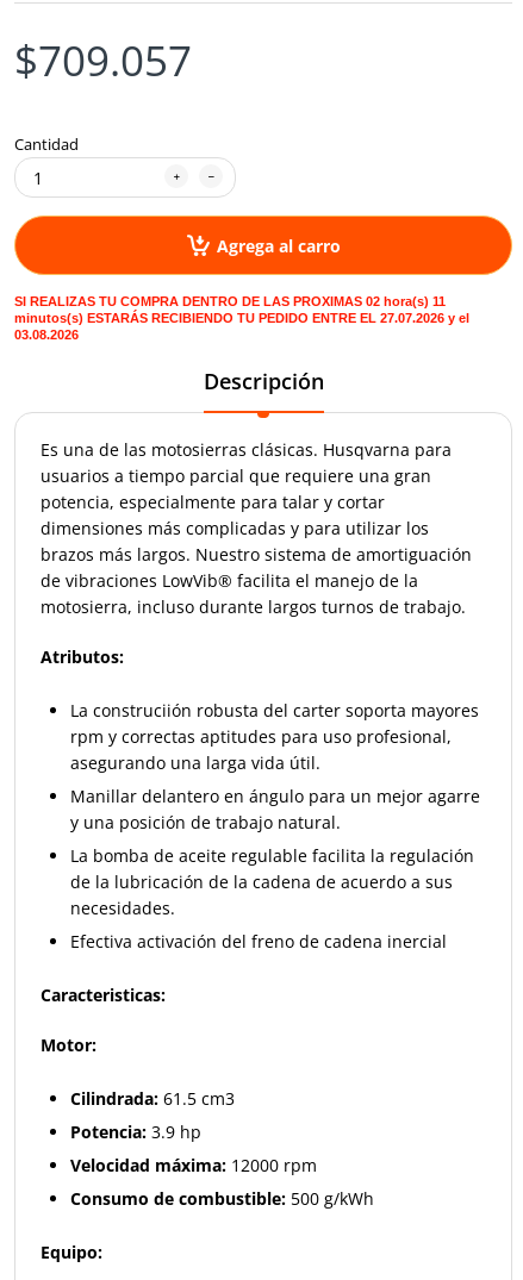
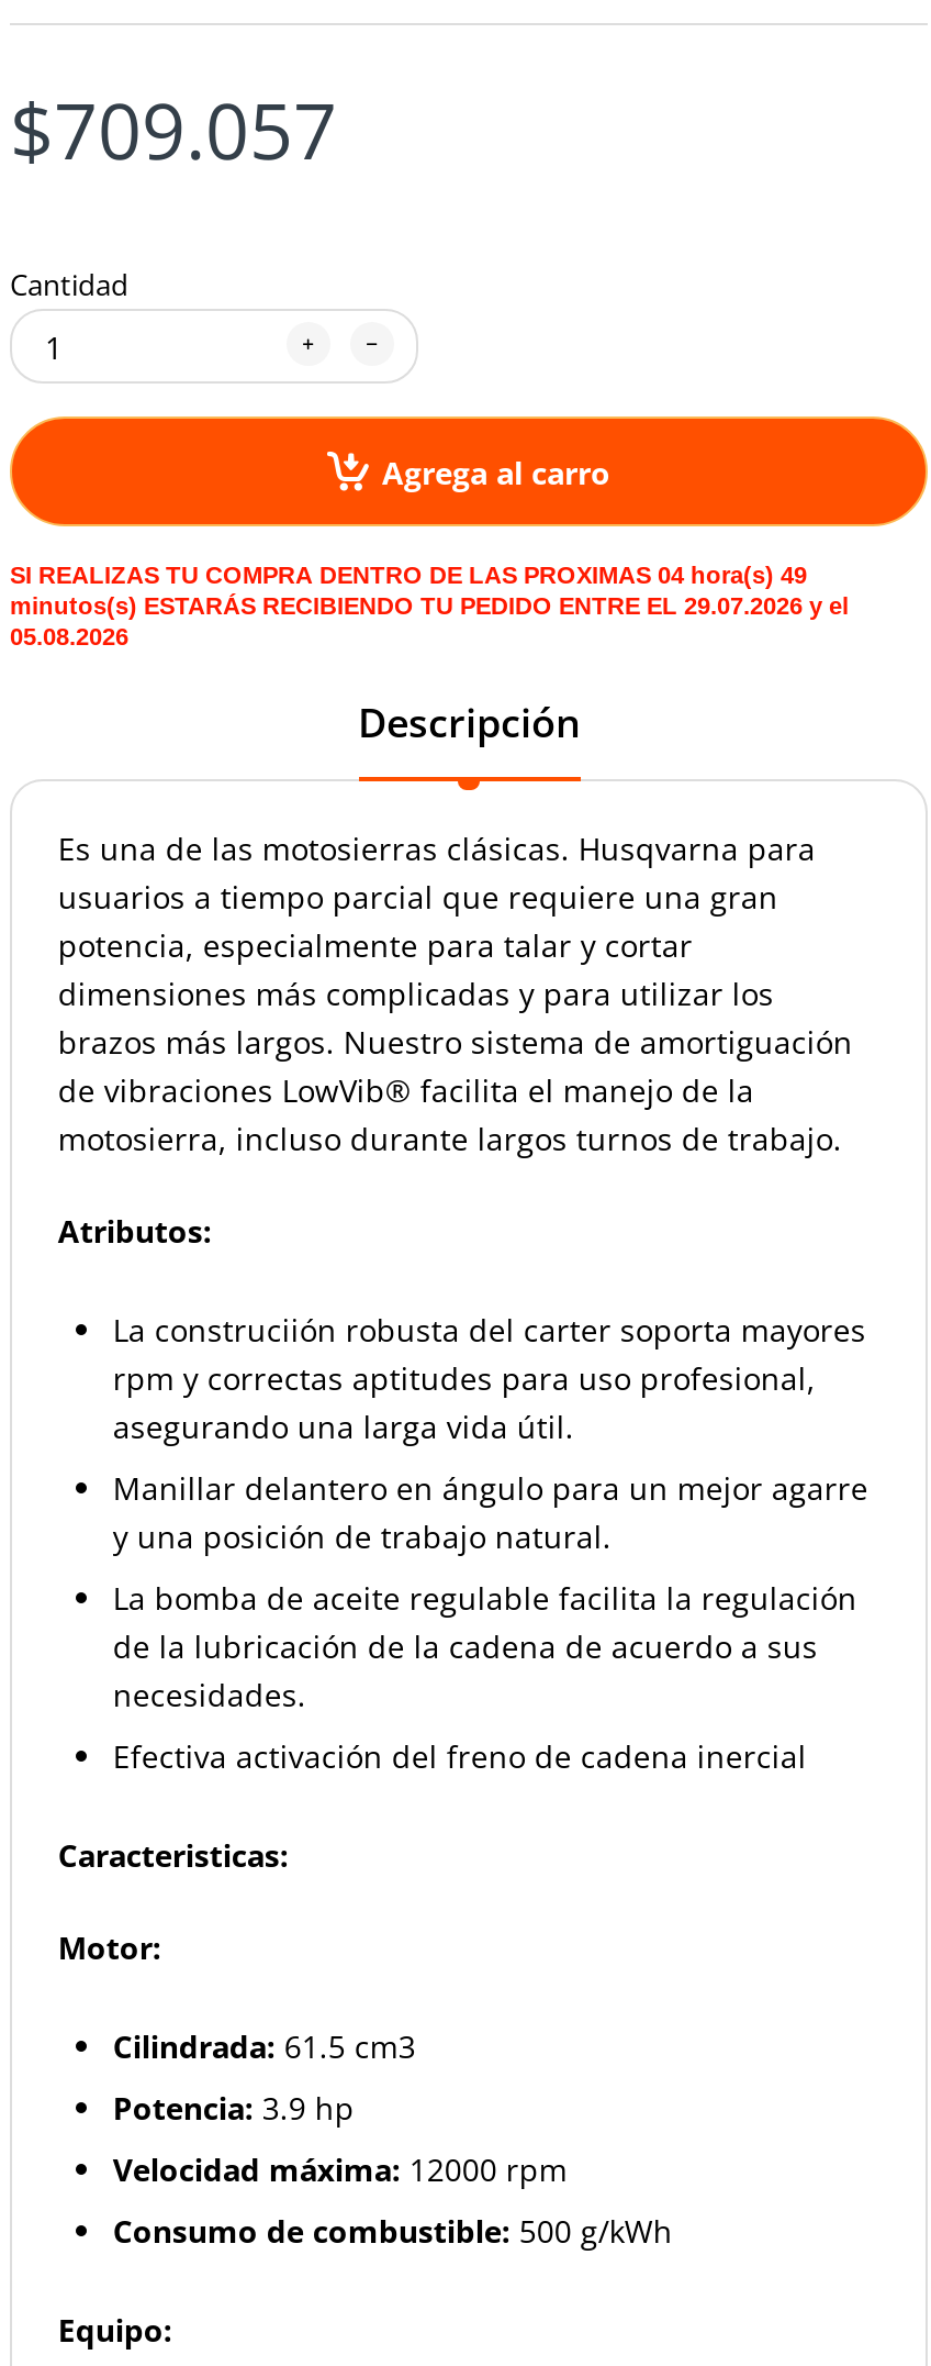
[14,294,446,308] SI REALIZAS TU COMPRA DENTRO DE LAS PROXIMAS 02 hora(s) 11 -> [10,562,807,588] SI REALIZAS TU COMPRA DENTRO DE LAS PROXIMAS 04 hora(s) 49
[14,311,469,325] minutos(s) ESTARÁS RECIBIENDO TU PEDIDO ENTRE EL 27.07.2026 y el -> [10,592,849,619] minutos(s) ESTARÁS RECIBIENDO TU PEDIDO ENTRE EL 29.07.2026 y el
[14,327,79,342] 03.08.2026 -> [10,623,128,649] 05.08.2026

